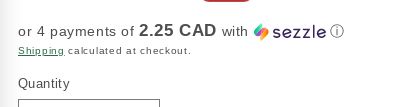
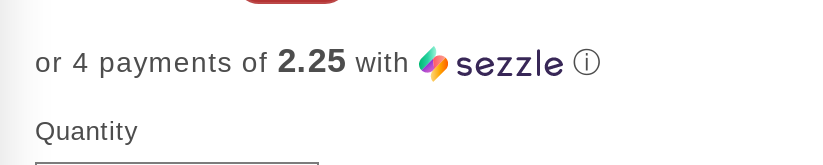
[18,21,254,40] or 4 payments of 2.25 CAD with -> [35,42,419,80] or 4 payments of 2.25 with
[18,45,191,56] Shipping calculated at checkout. -> none

